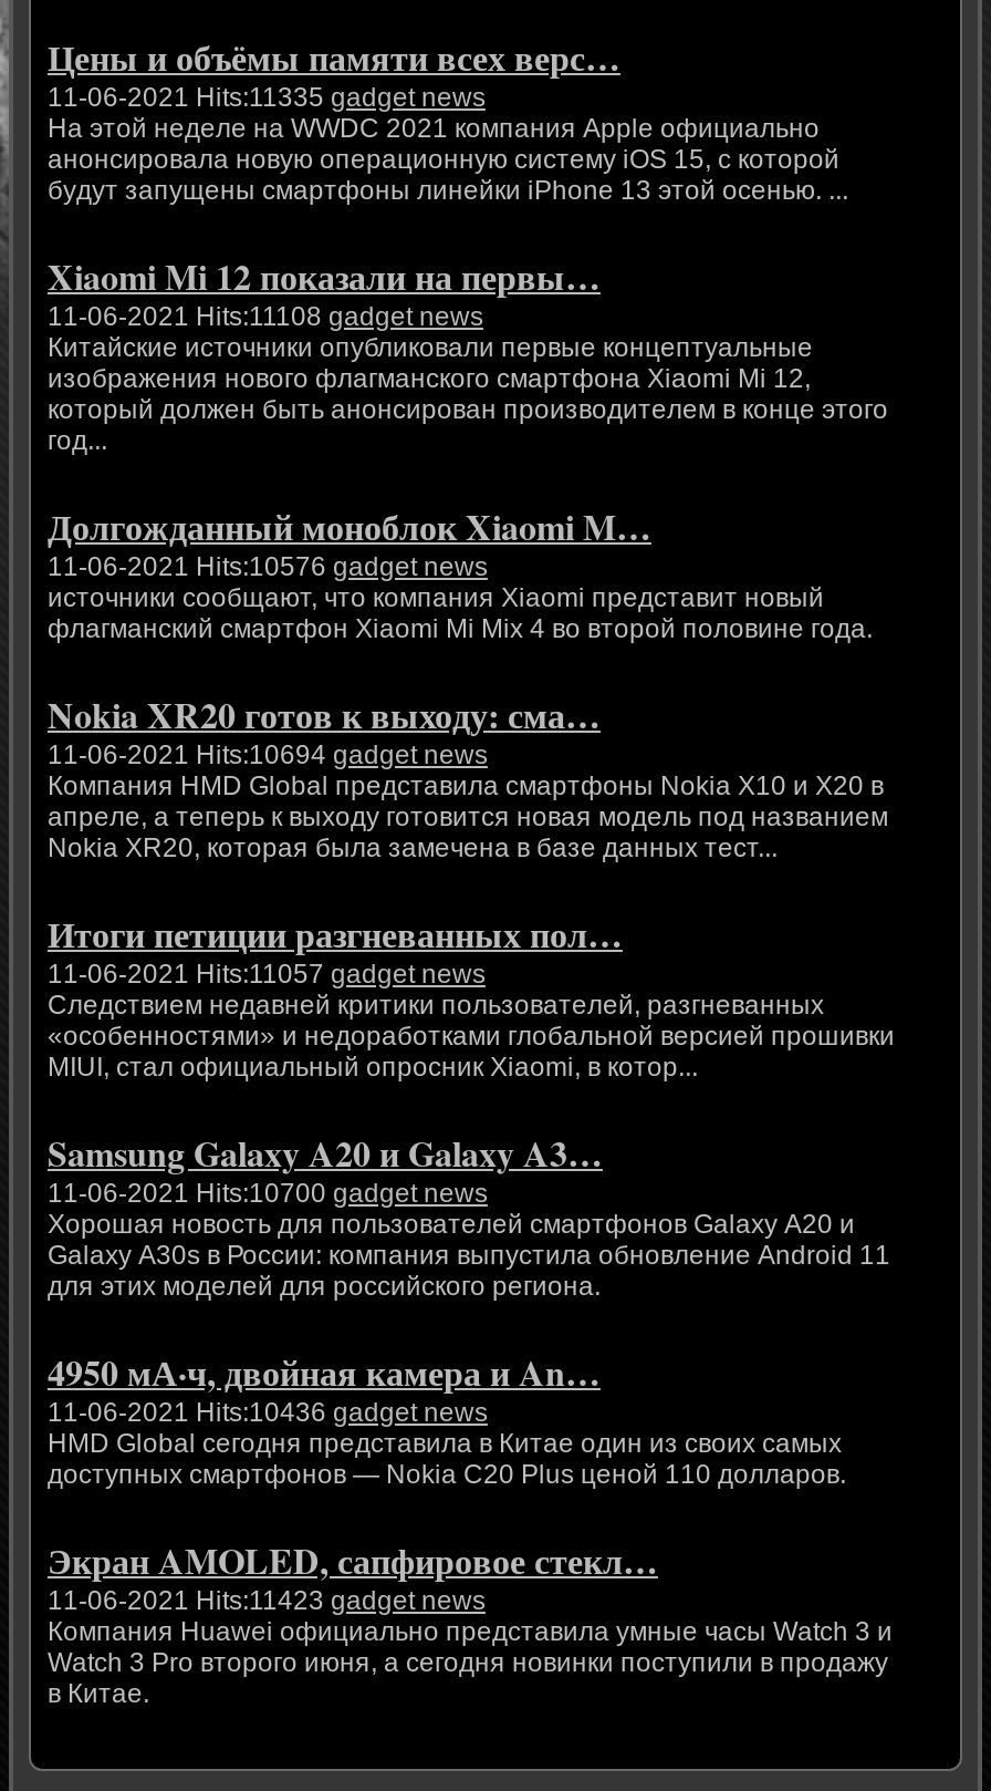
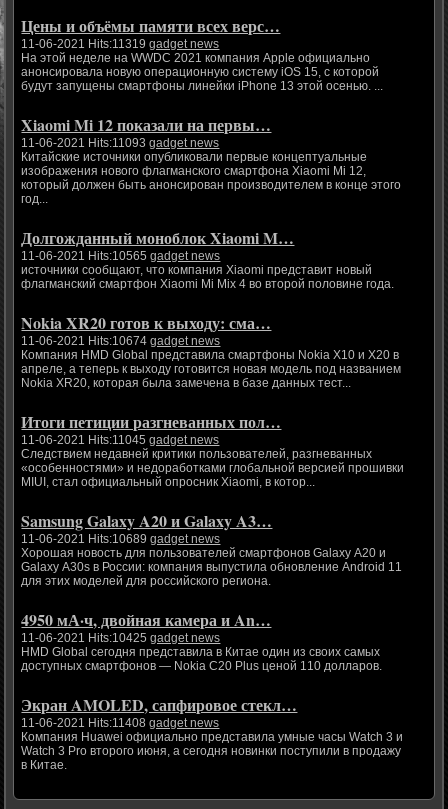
[48,83,486,114] 11-06-2021 Hits:11335 gadget news -> [21,37,219,51] 11-06-2021 Hits:11319 gadget news
[48,302,483,333] 11-06-2021 Hits:11108 gadget news -> [21,136,219,150] 11-06-2021 Hits:11093 gadget news
[48,552,488,583] 11-06-2021 Hits:10576 gadget news -> [21,249,220,263] 11-06-2021 Hits:10565 gadget news
[48,741,488,772] 11-06-2021 Hits:10694 gadget news -> [21,334,220,348] 11-06-2021 Hits:10674 gadget news
[48,960,486,991] 11-06-2021 Hits:11057 gadget news -> [21,433,219,447] 11-06-2021 Hits:11045 gadget news
[48,1179,488,1210] 11-06-2021 Hits:10700 gadget news -> [21,532,220,546] 11-06-2021 Hits:10689 gadget news
[48,1398,488,1429] 11-06-2021 Hits:10436 gadget news -> [21,631,220,645] 11-06-2021 Hits:10425 gadget news
[48,1586,486,1617] 11-06-2021 Hits:11423 gadget news -> [21,716,219,730] 11-06-2021 Hits:11408 gadget news

